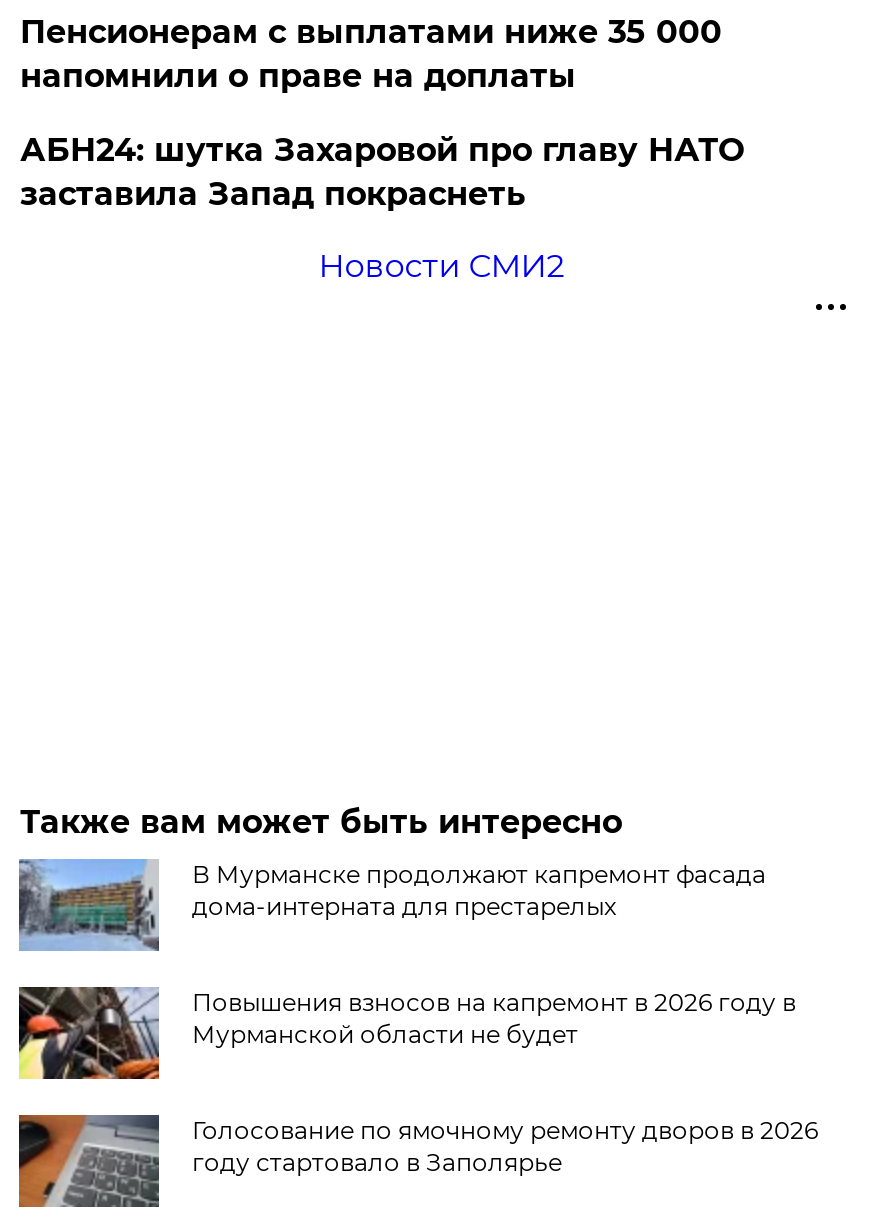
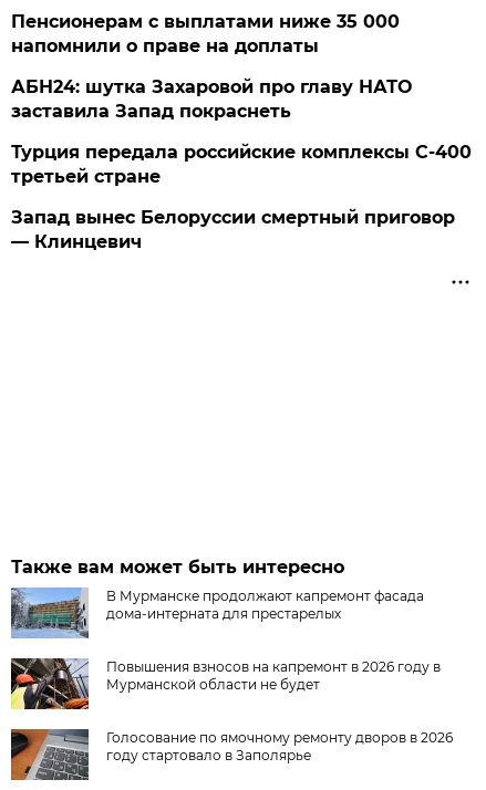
[318,247,564,285] Новости СМИ2 -> [12,142,472,252] Турция передала российские комплексы С-400 | третьей стране | Запад вынес Белоруссии смертный приговор | — Клинцевич

